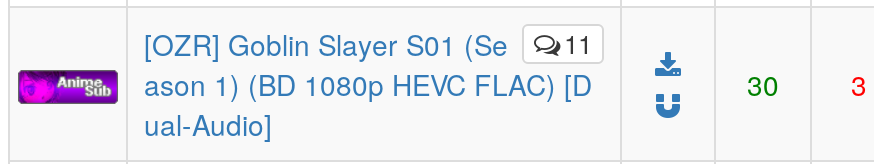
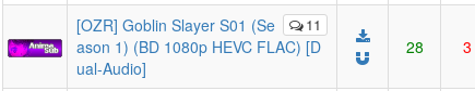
[747,64,867,104] 30 3 -> [406,36,471,57] 28 3

